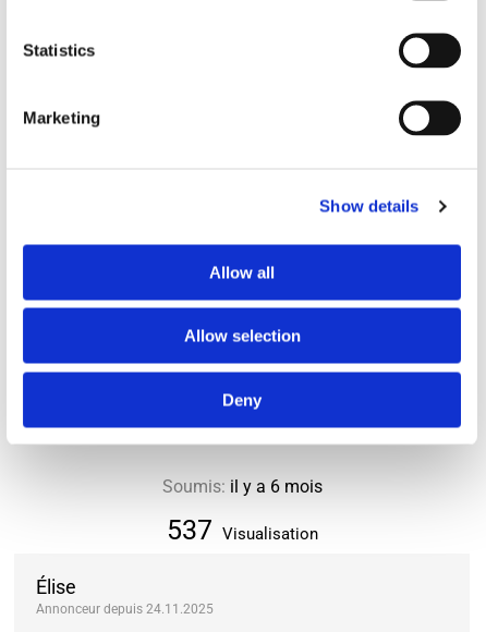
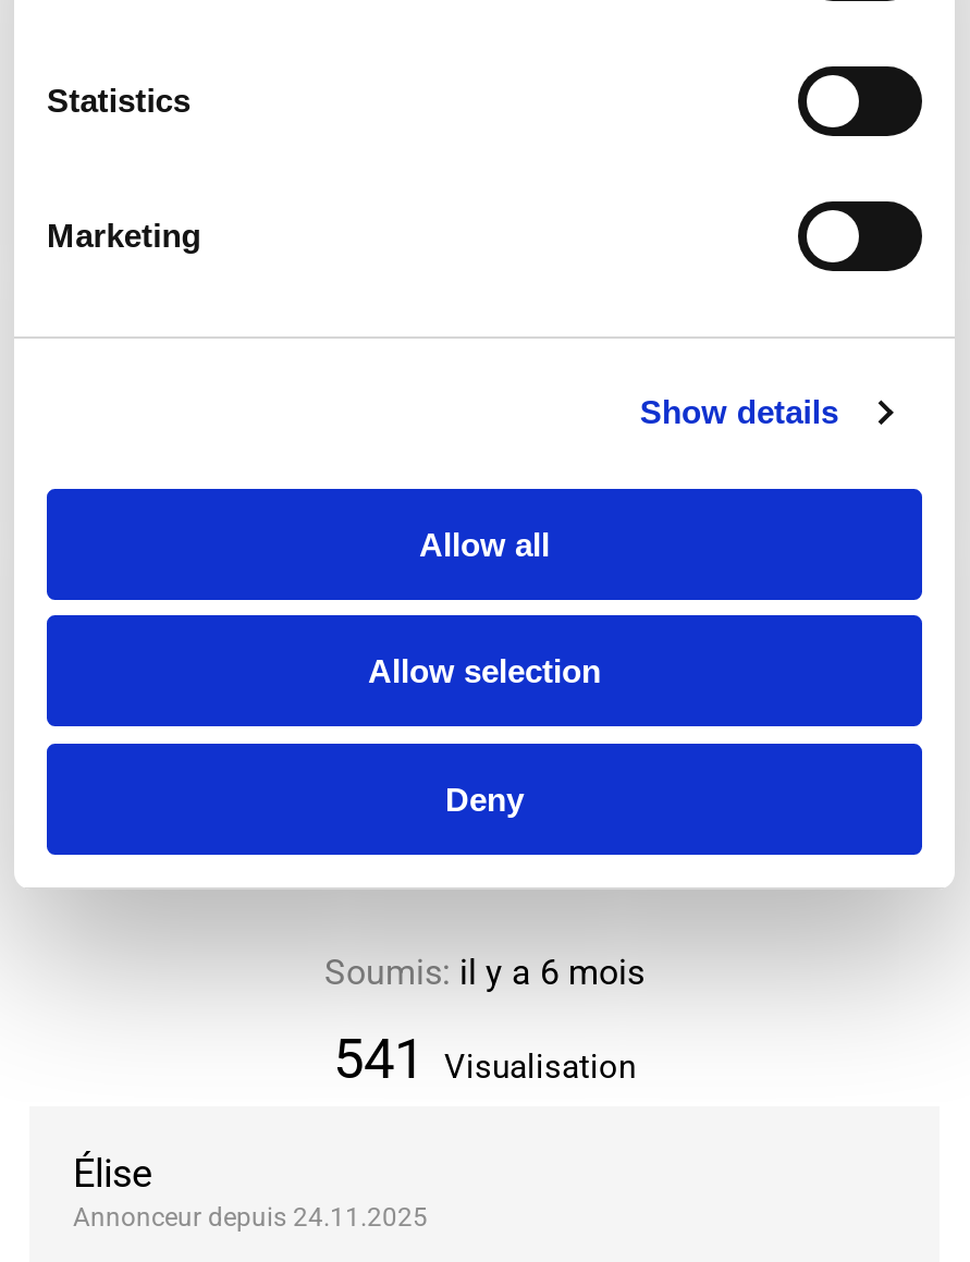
[166,513,318,546] 537 Visualisation -> [333,1025,636,1091] 541 Visualisation

